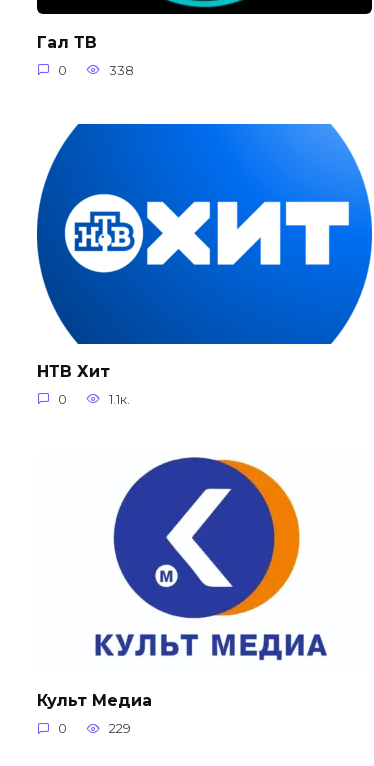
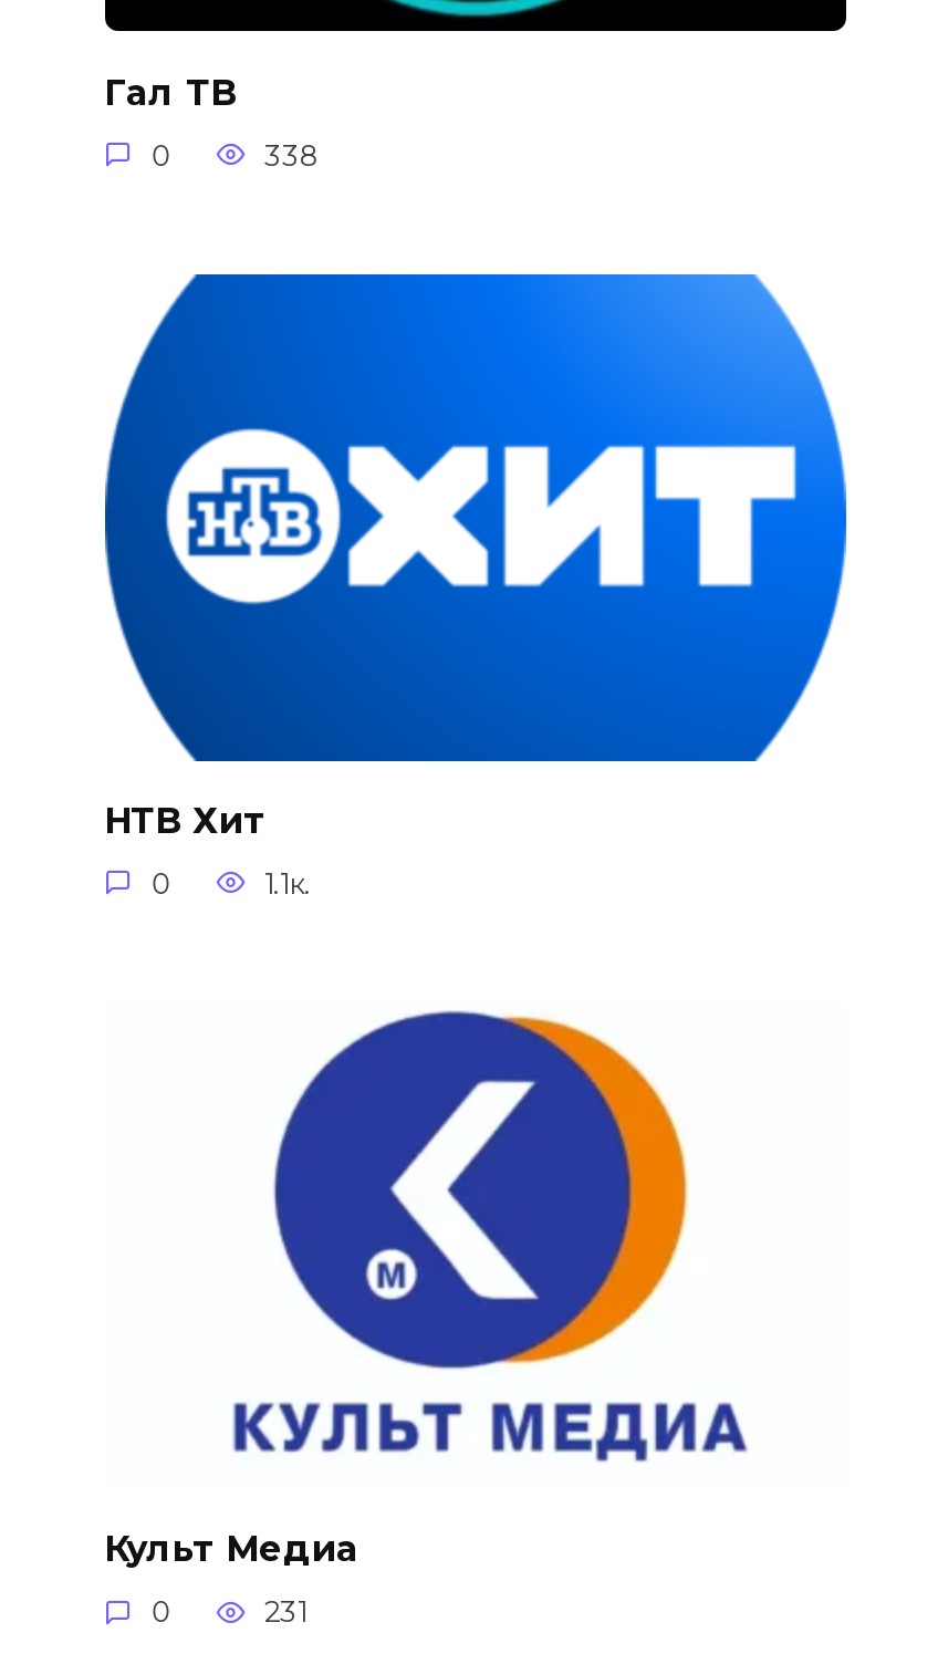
[109,721,131,736] 229 -> [264,1596,306,1629] 231

